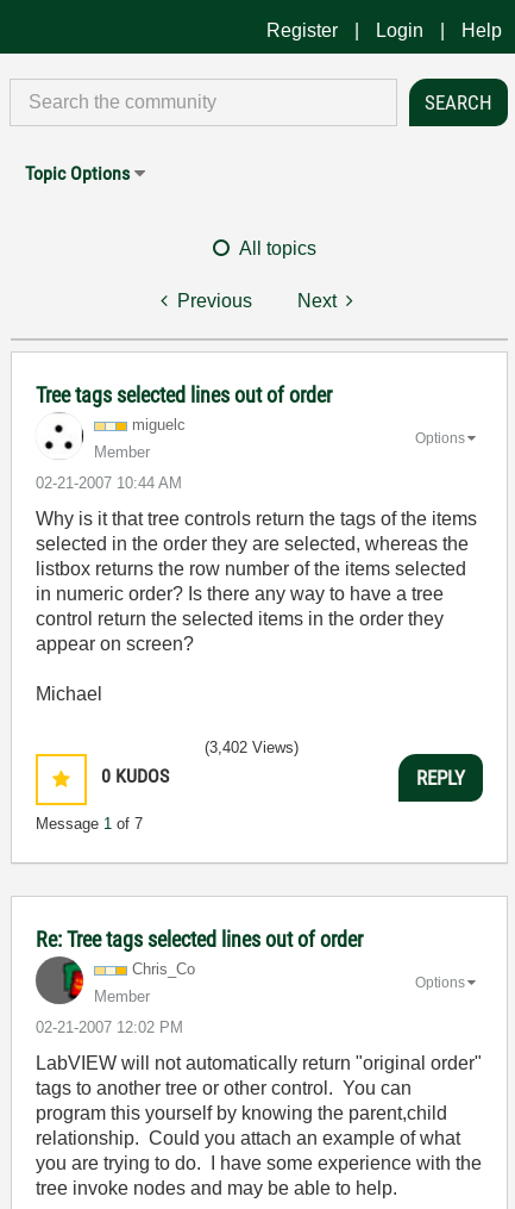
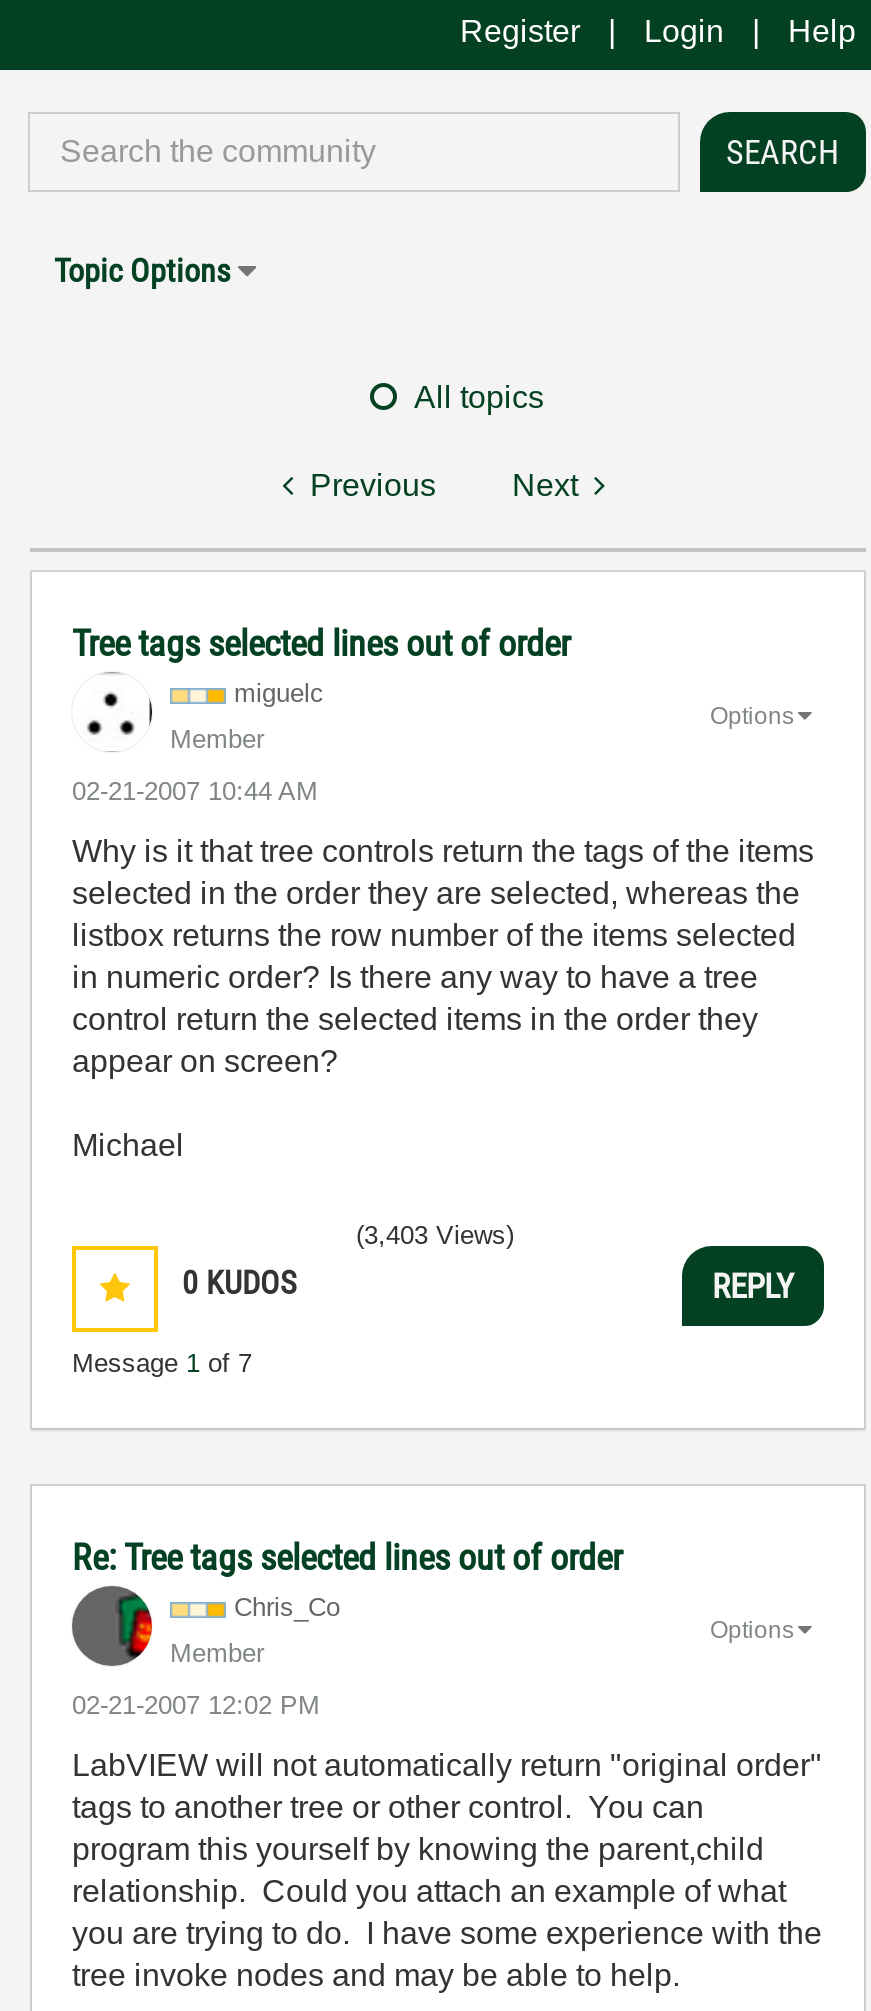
[205,739,299,756] (3,402 Views) -> [356,1220,514,1250] (3,403 Views)

